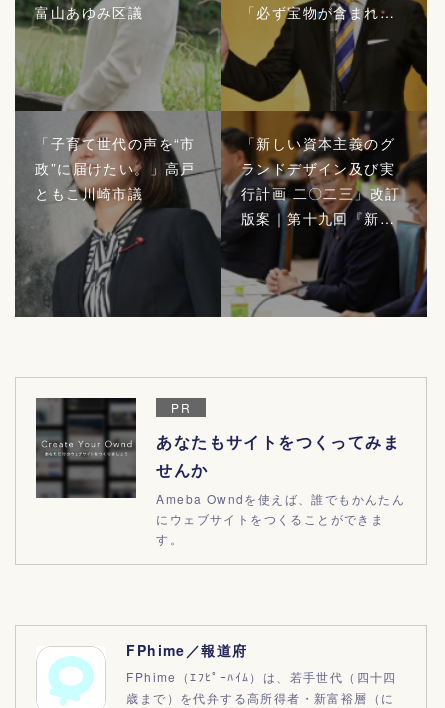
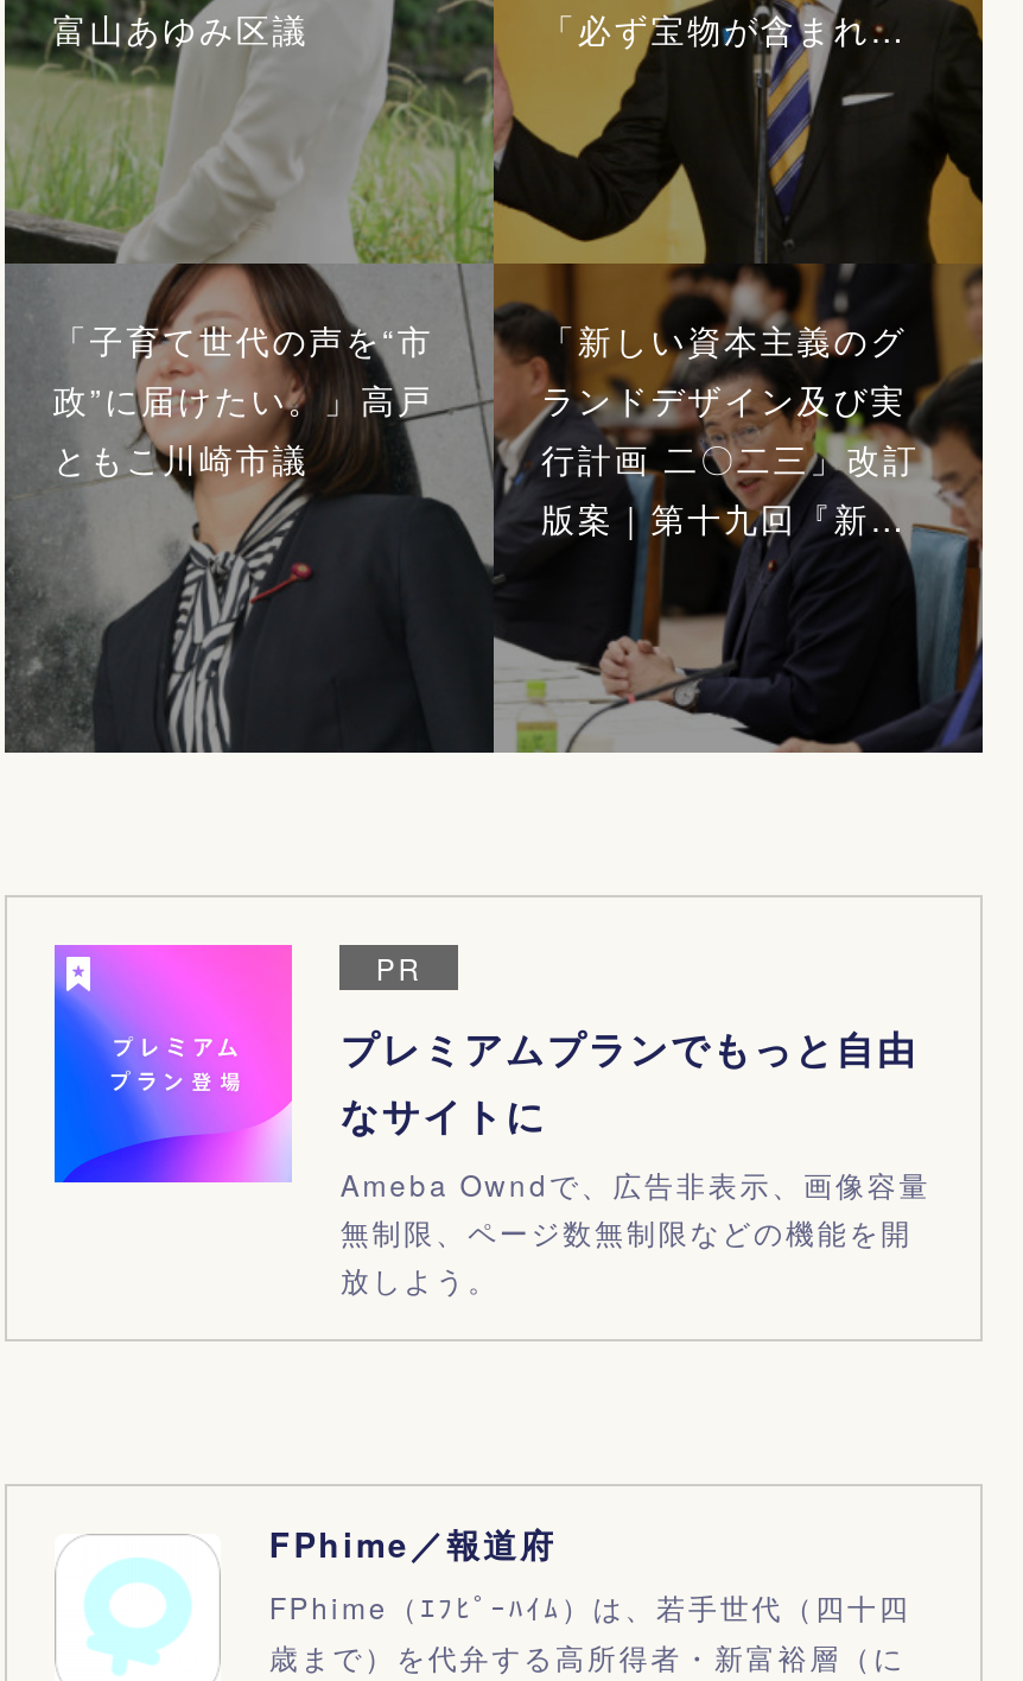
[35,397,405,547] [image] | あなたもサイトをつくってみま | せんか | Ameba Owndを使えば、誰でもかんたん | にウェブサイトをつくることができま | す。 -> [52,943,931,1298] [image] | プレミアムプランでもっと自由 | なサイトに | Ameba Owndで、広告非表示、画像容量 | 無制限、ページ数無制限などの機能を開 | 放しよう。

